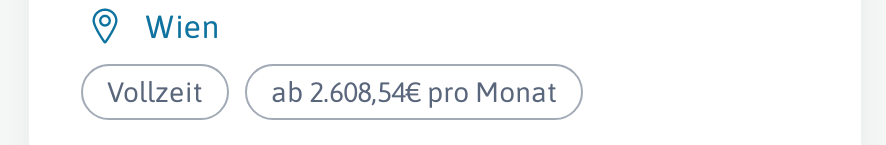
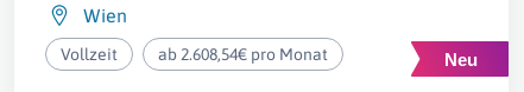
none -> [410,40,510,78] [image]

